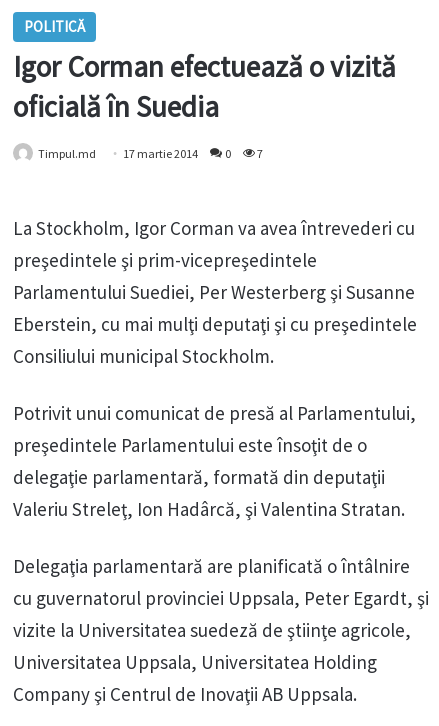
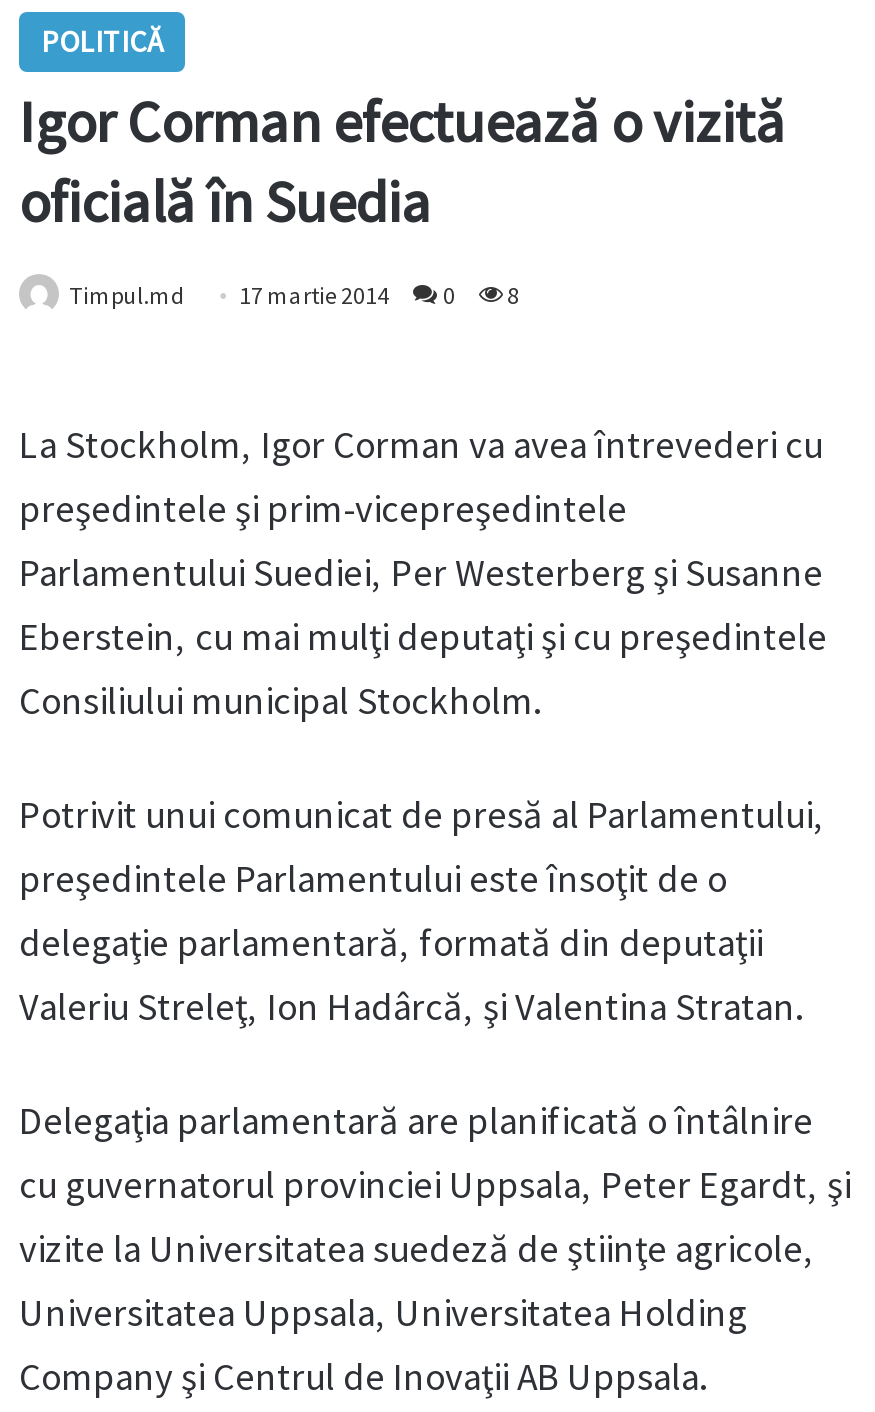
[38,146,263,161] Timpul.md 17 martie 2014 0 7 -> [69,281,519,311] Timpul.md 17 martie 2014 0 8

